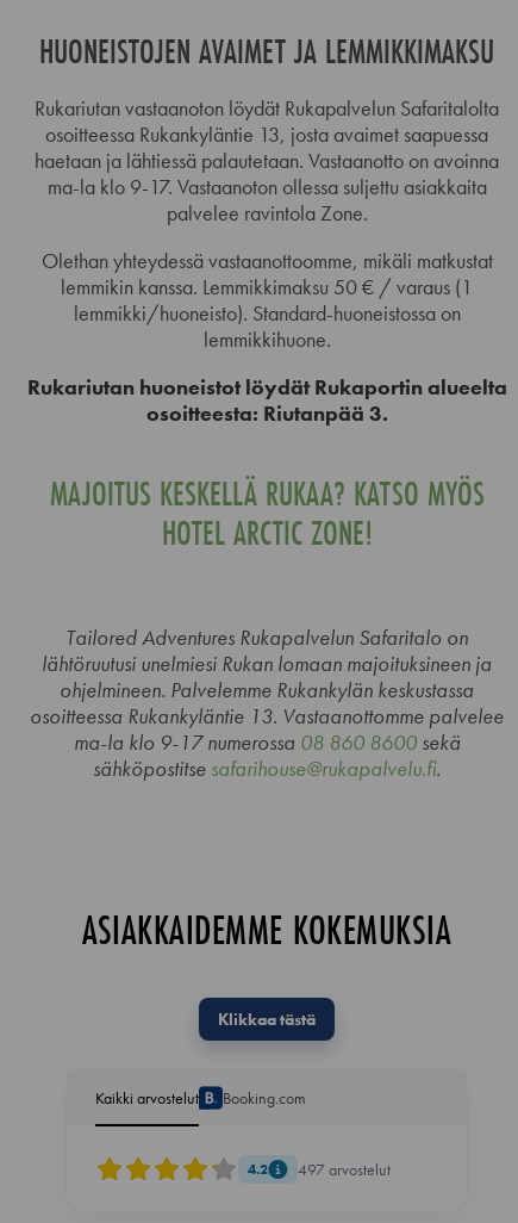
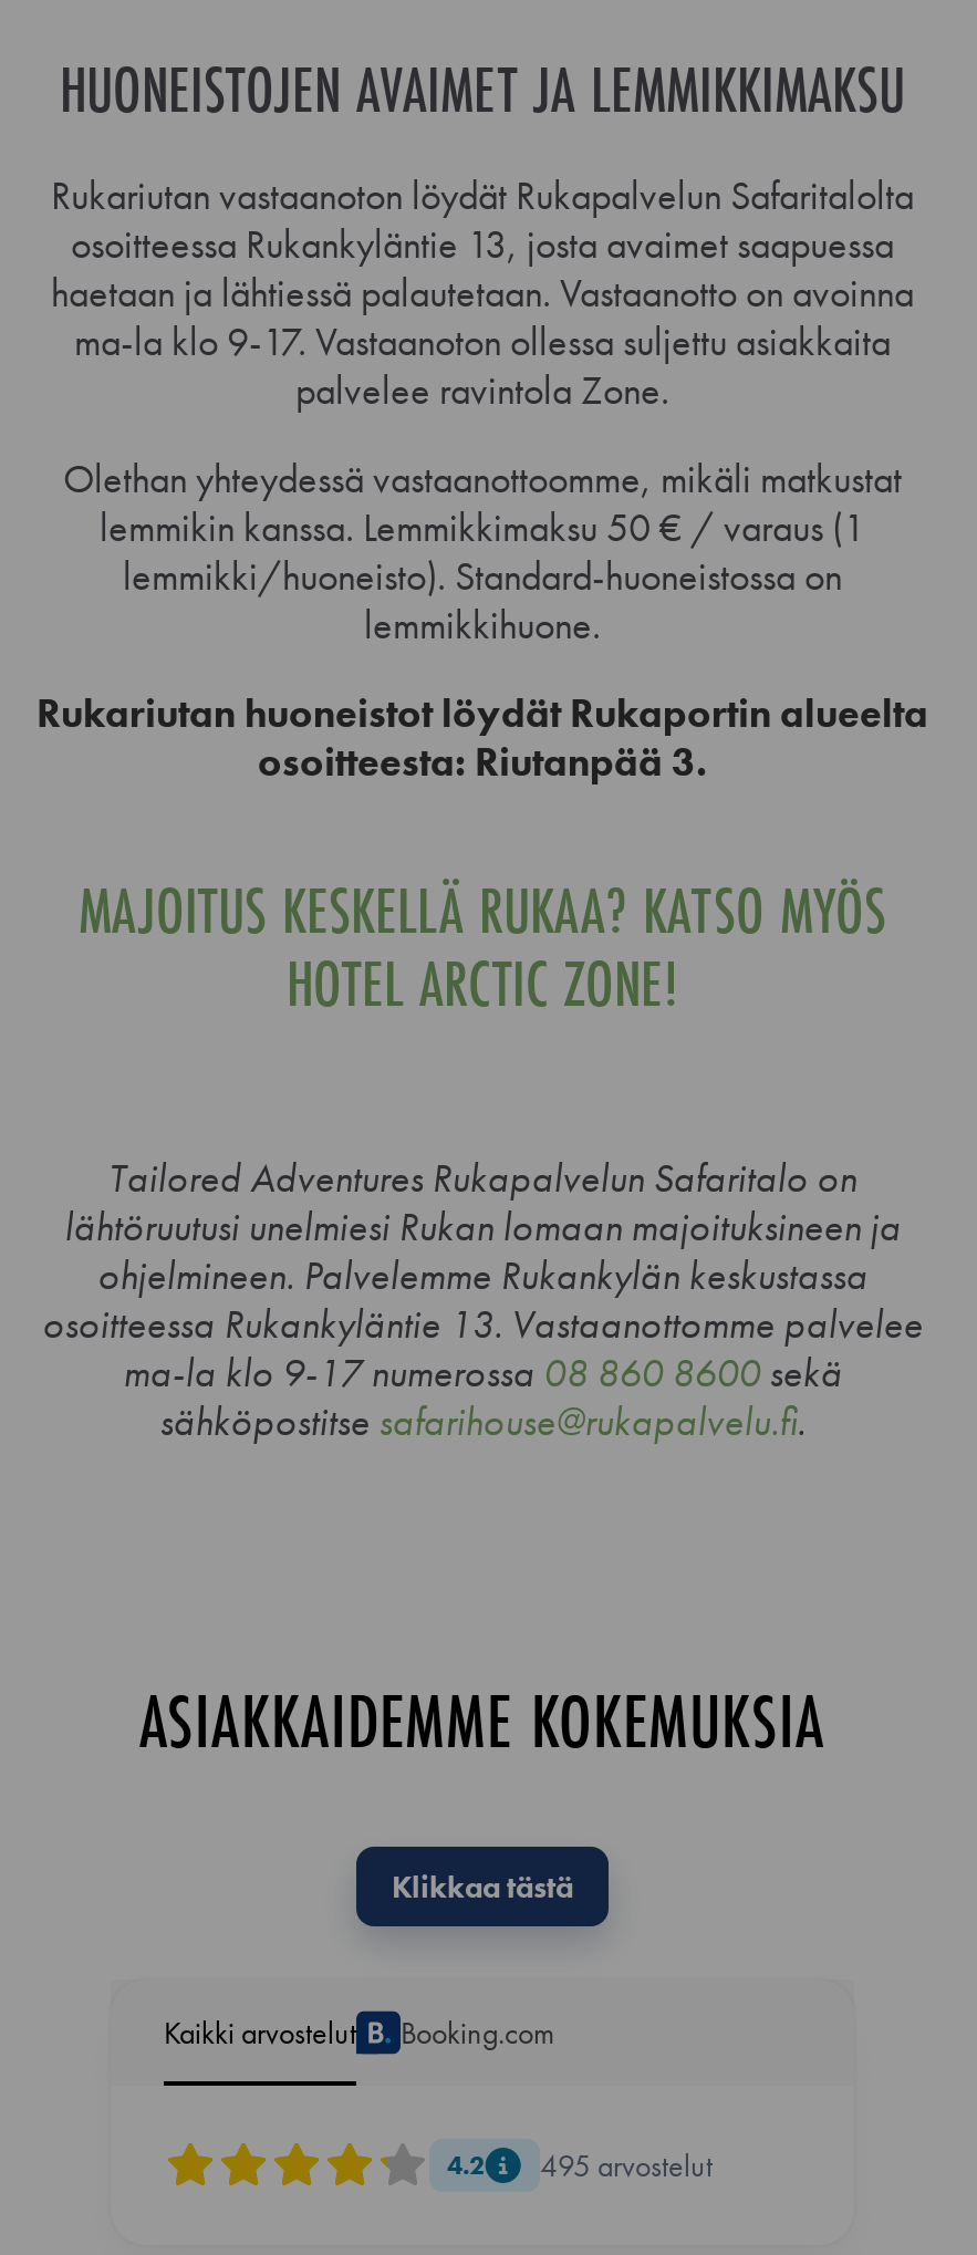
[248,1159,391,1180] 4.2 497 arvostelut -> [447,2145,713,2185] 4.2 495 arvostelut

